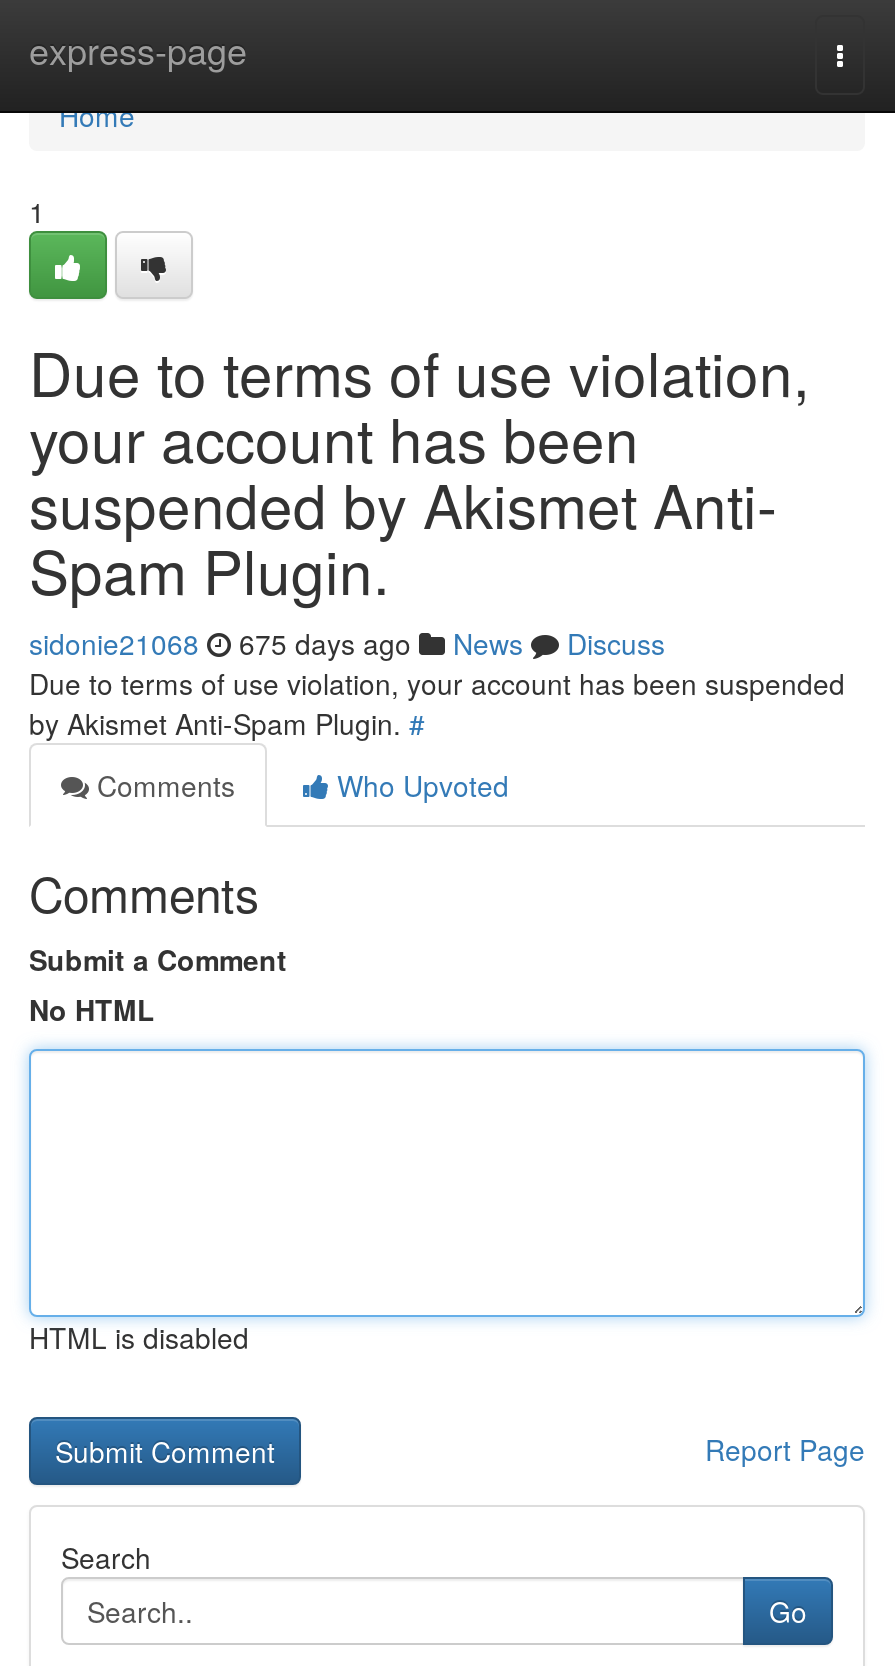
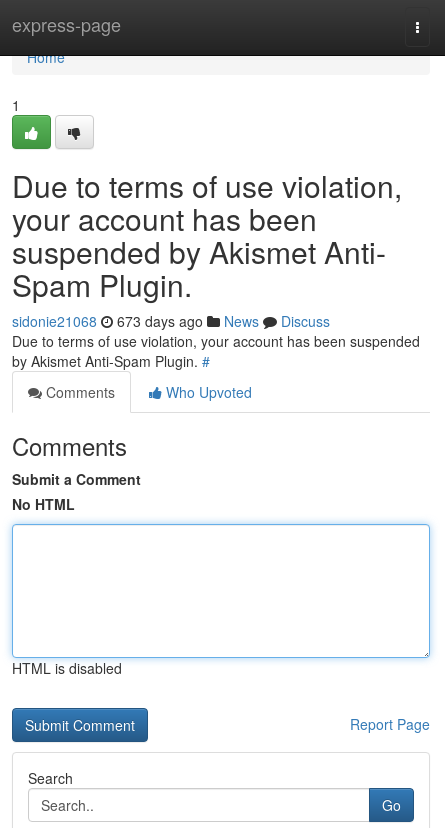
[29,623,665,663] sidonie21068 675 days ago News Discuss -> [12,311,330,331] sidonie21068 673 days ago News Discuss

